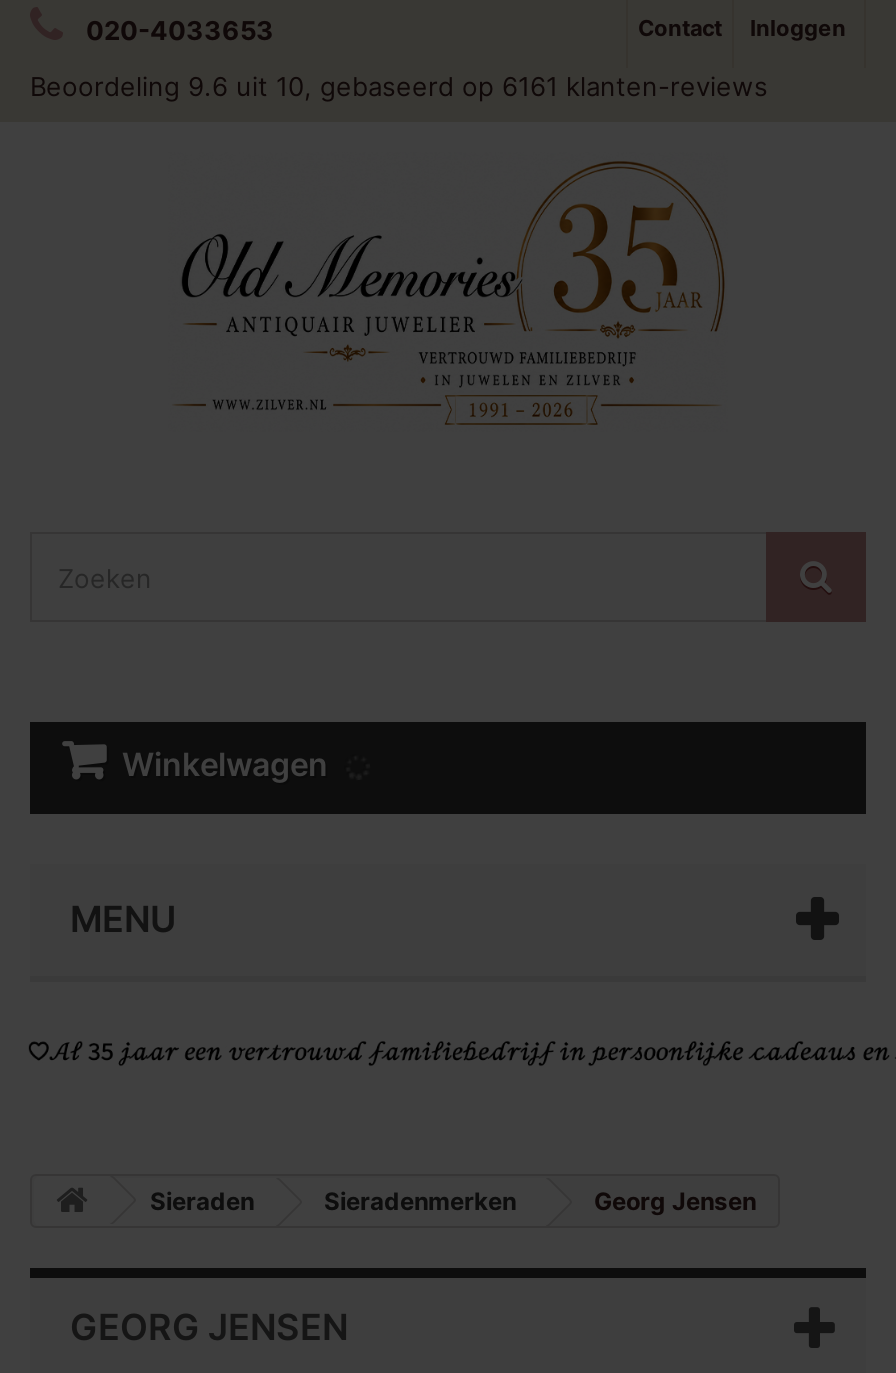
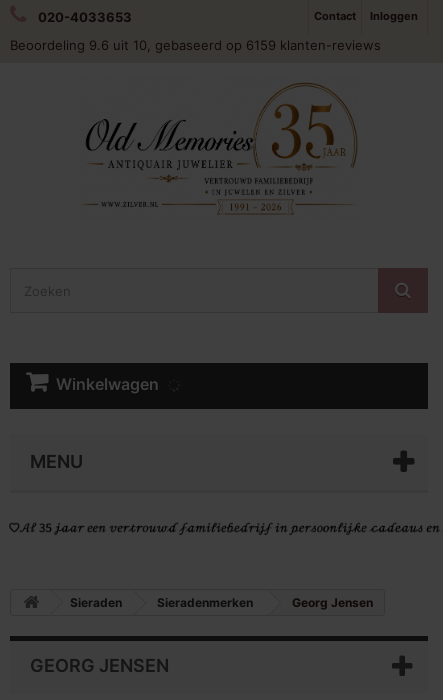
[30,70,768,102] Beoordeling 9.6 uit 10, gebaseerd op 6161 klanten-reviews -> [10,37,381,53] Beoordeling 9.6 uit 10, gebaseerd op 6159 klanten-reviews

